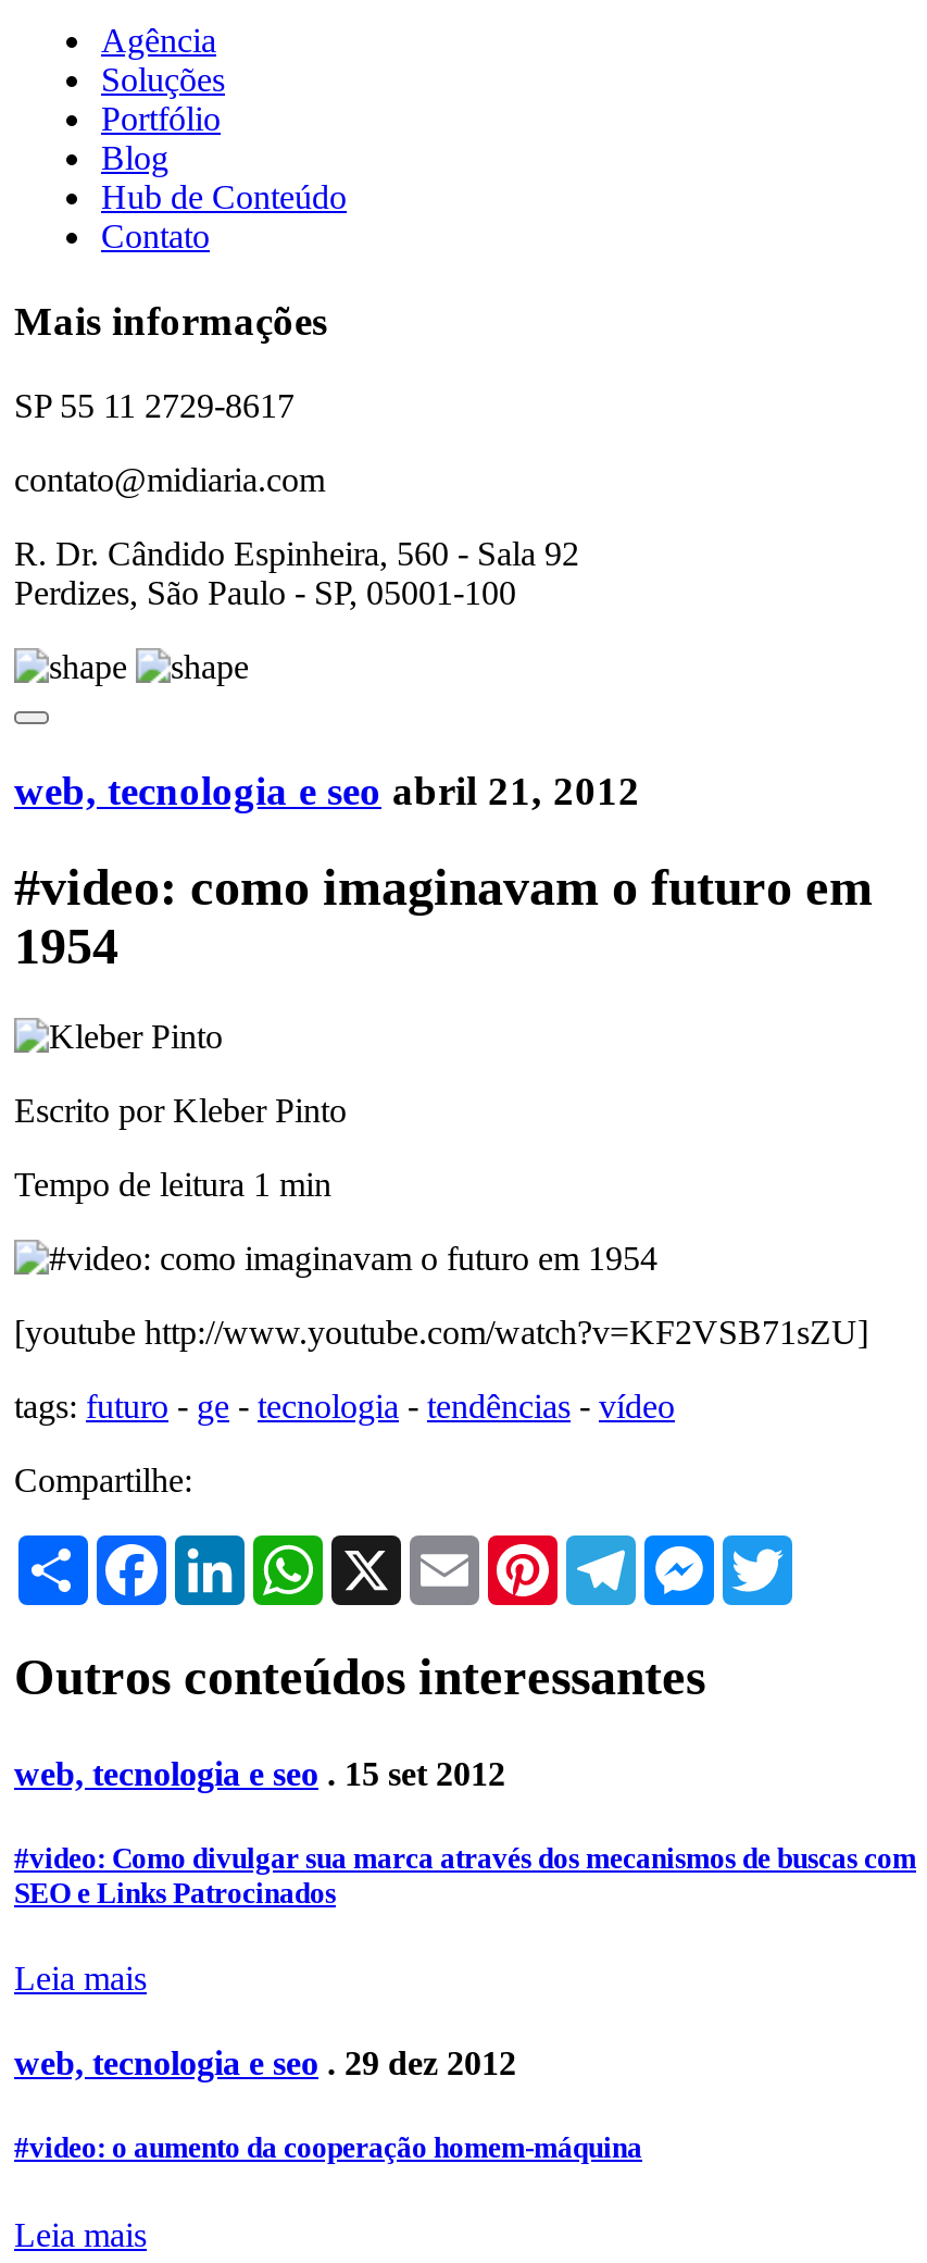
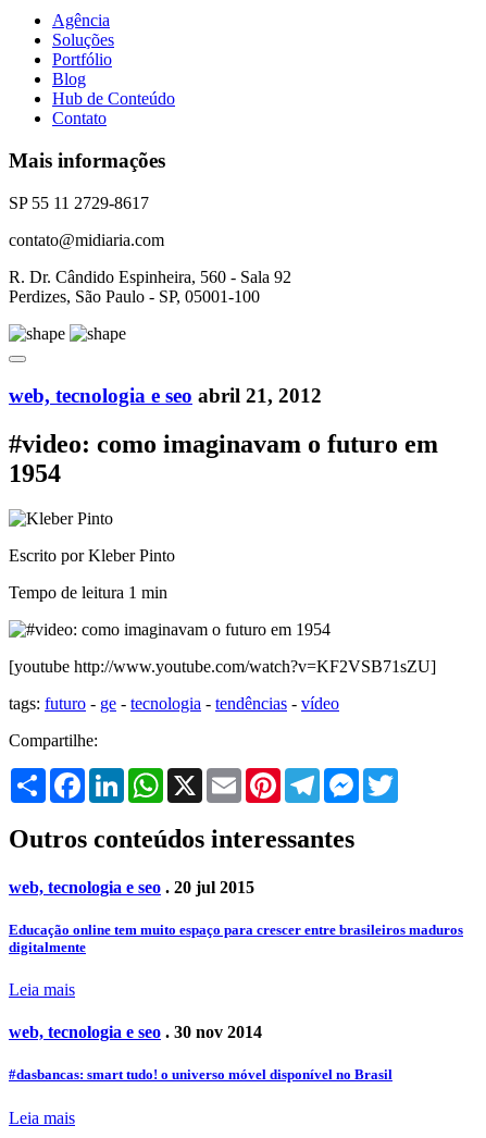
[14,1754,505,1791] web, tecnologia e seo. 15 set 2012 -> [9,878,254,896] web, tecnologia e seo. 20 jul 2015
[14,1842,916,1909] #video: Como divulgar sua marca através dos mecanismos de buscas com | SEO e Links Patrocinados -> [9,921,463,955] Educação online tem muito espaço para crescer entre brasileiros maduros | digitalmente
[14,2045,516,2082] web, tecnologia e seo. 29 dez 2012 -> [9,1023,262,1041] web, tecnologia e seo. 30 nov 2014
[14,2132,642,2165] #video: o aumento da cooperação homem-máquina -> [9,1067,392,1083] #dasbancas: smart tudo! o universo móvel disponível no Brasil

